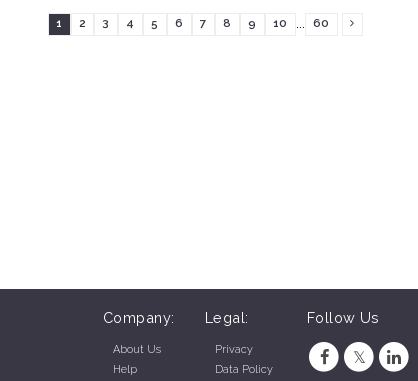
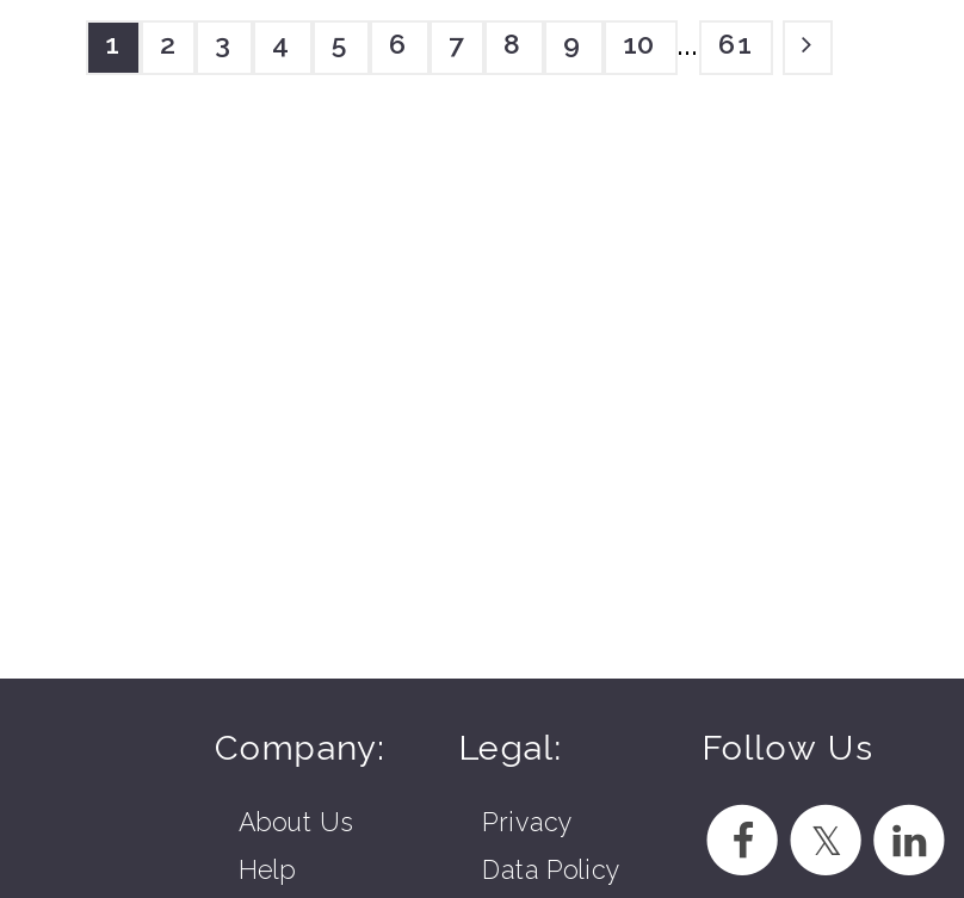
[313,16,329,30] 60 -> [718,29,752,62] 61

